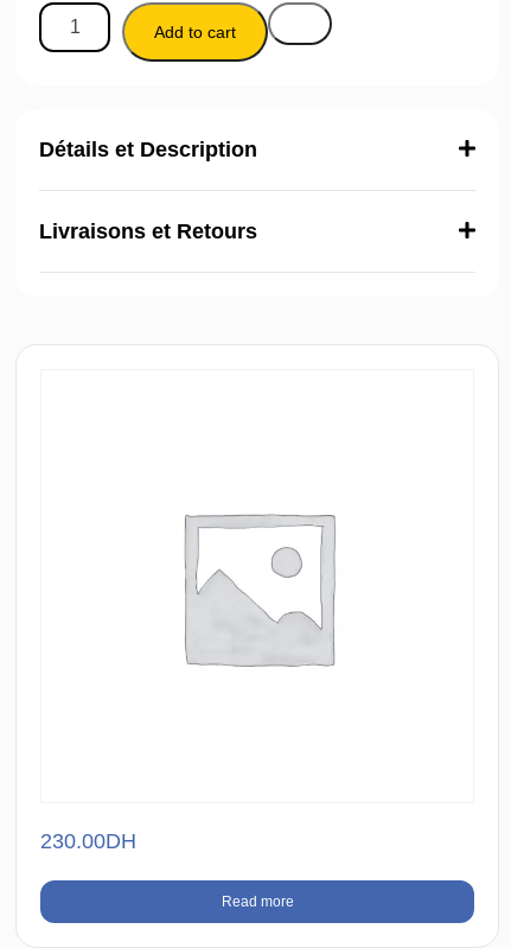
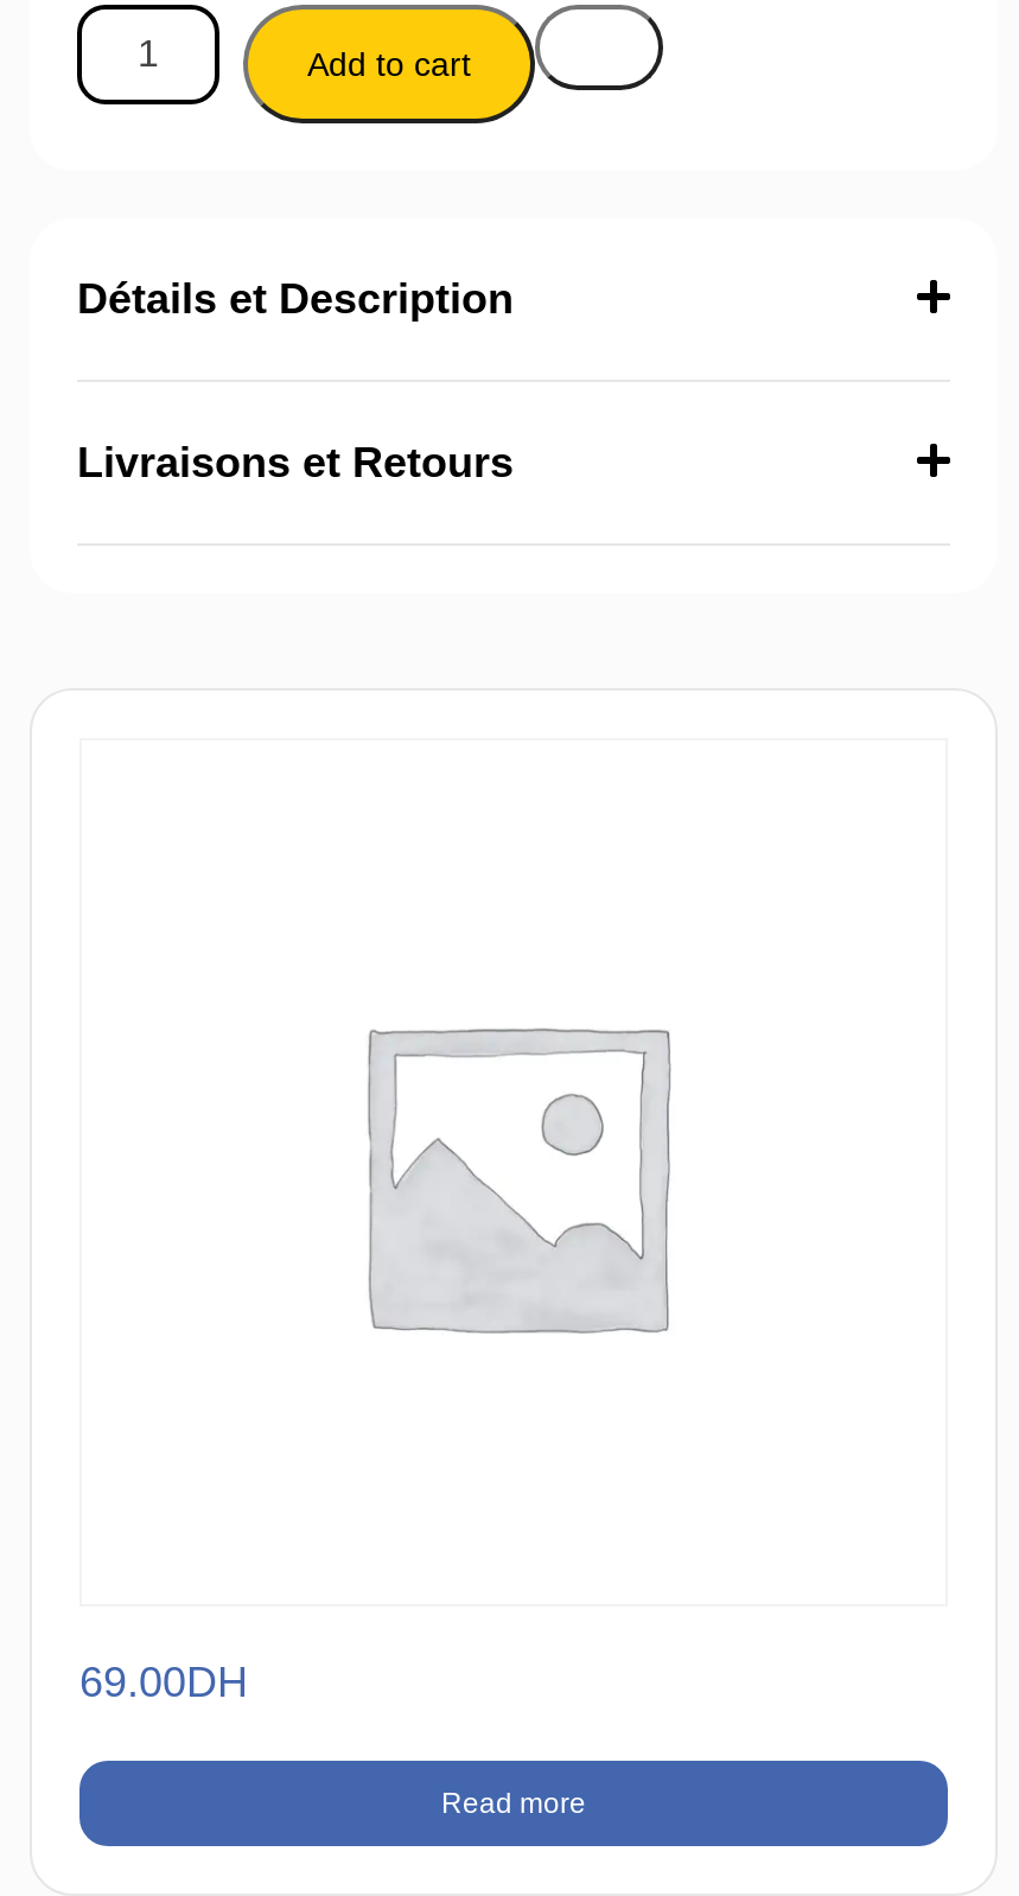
[40,829,136,853] 230.00DH -> [79,1658,248,1706] 69.00DH

